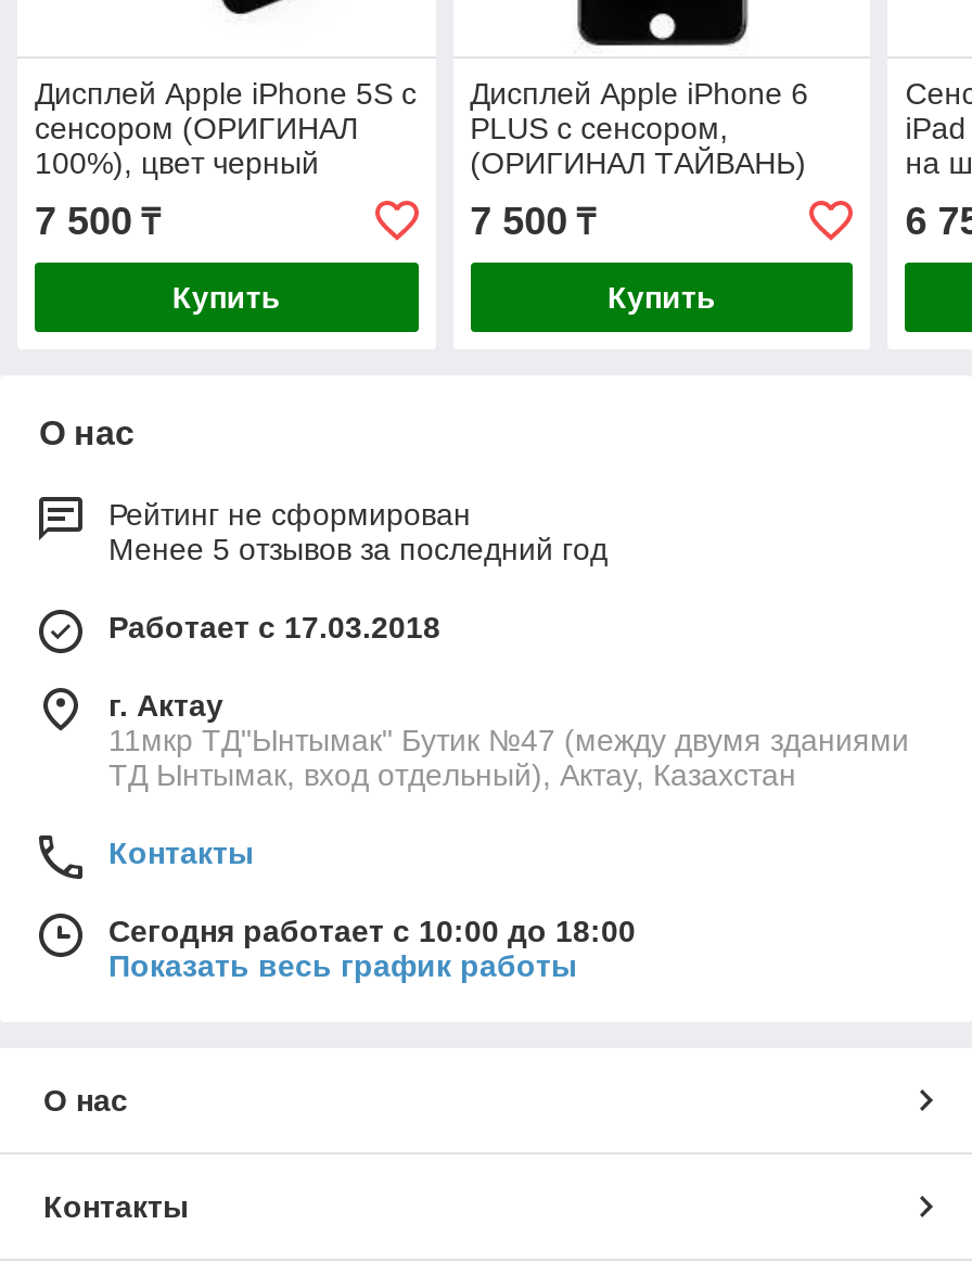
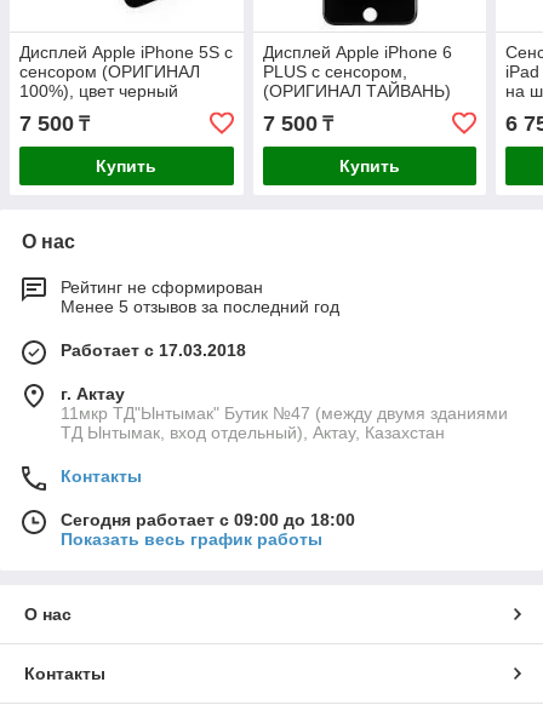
[108,914,636,948] Сегодня работает с 10:00 до 18:00 -> [61,510,355,529] Сегодня работает с 09:00 до 18:00

